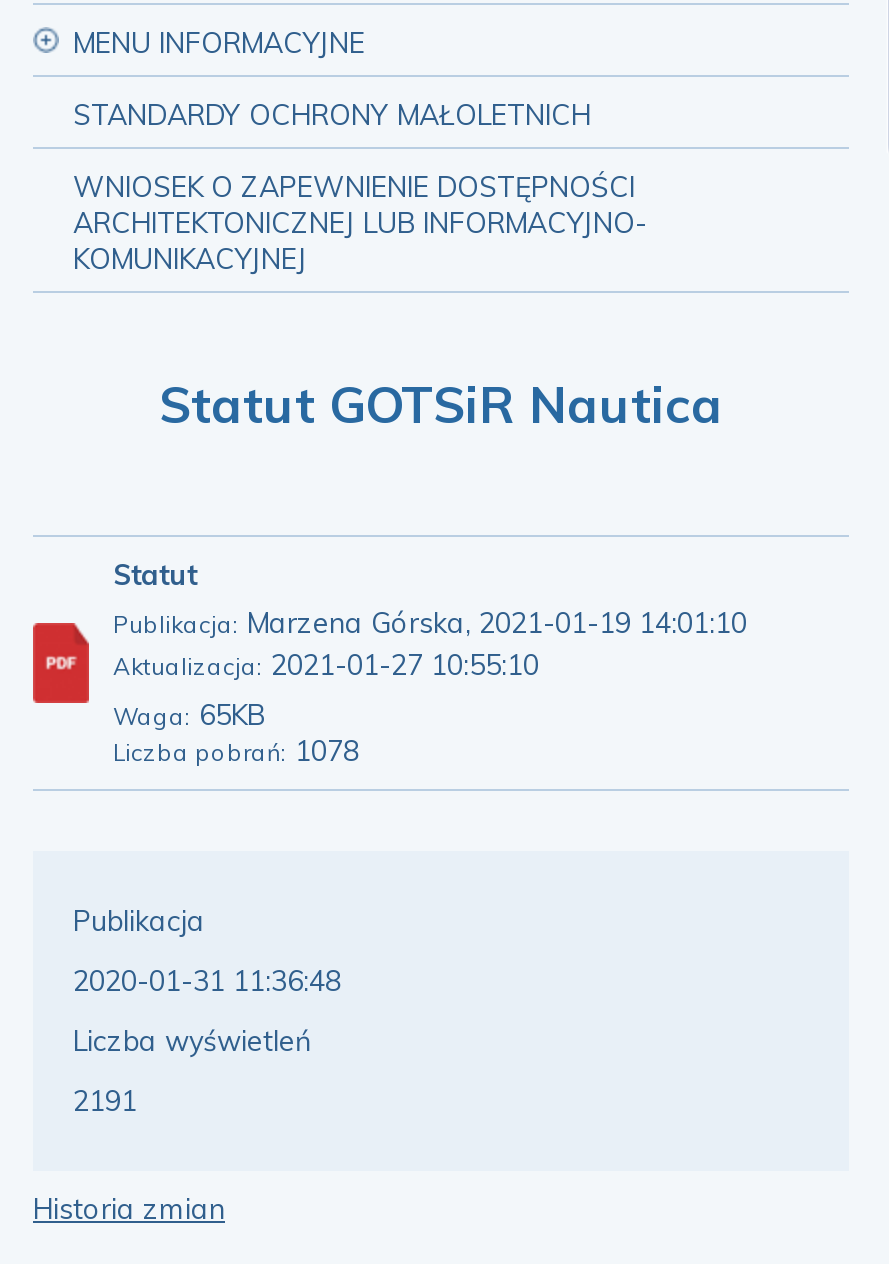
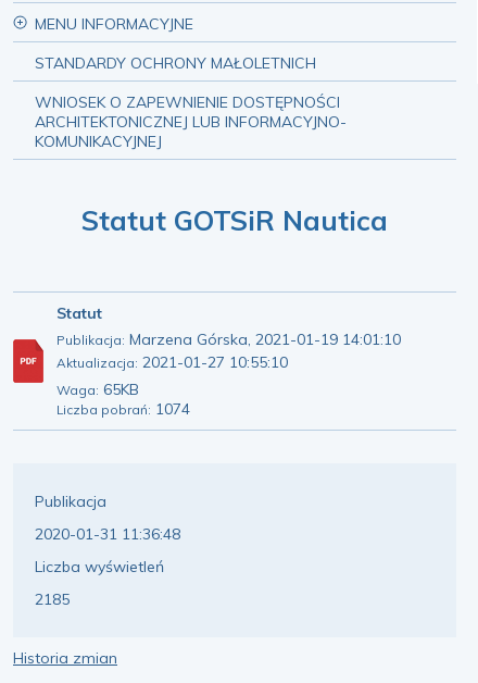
[113,733,359,769] Liczba pobrań: 1078 -> [56,399,190,419] Liczba pobrań: 1074
[73,1083,137,1119] 2191 -> [35,589,70,609] 2185

